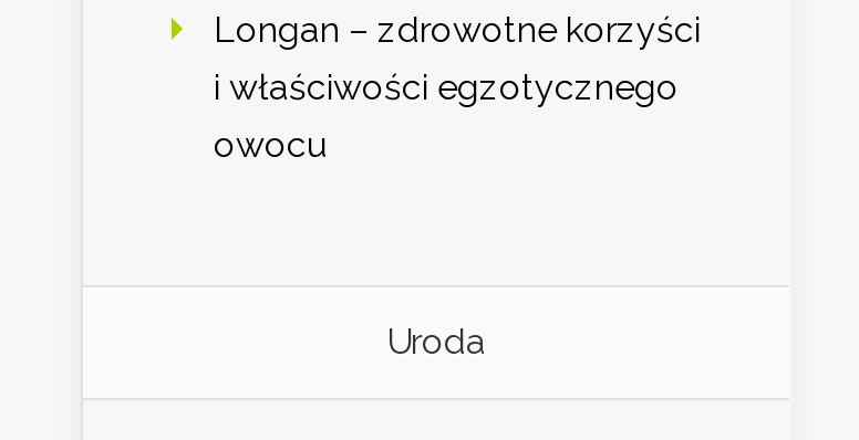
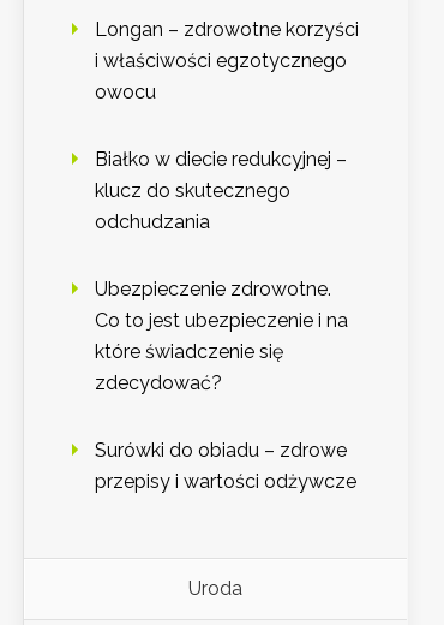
none -> [95,148,356,493] Białko w diecie redukcyjnej – | klucz do skutecznego | odchudzania | Ubezpieczenie zdrowotne. | Co to jest ubezpieczenie i na | które świadczenie się | zdecydować? | Surówki do obiadu – zdrowe | przepisy i wartości odżywcze

